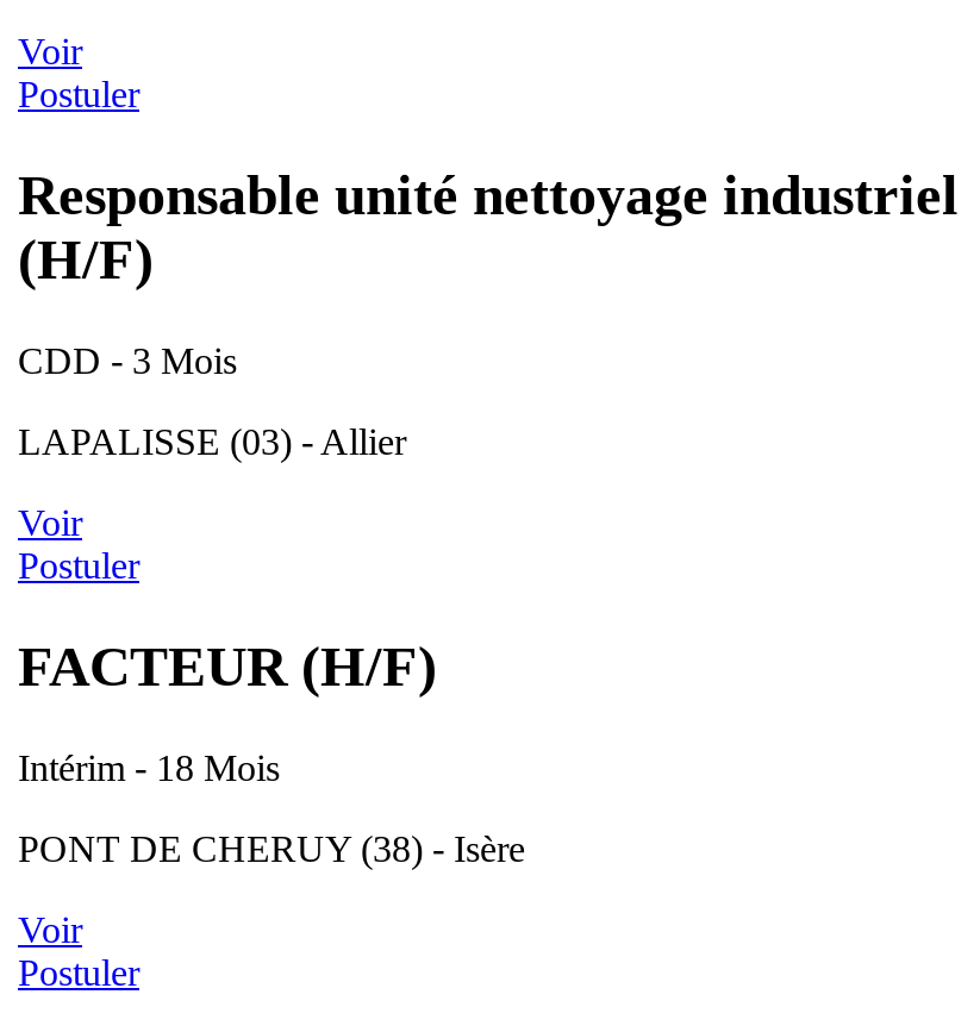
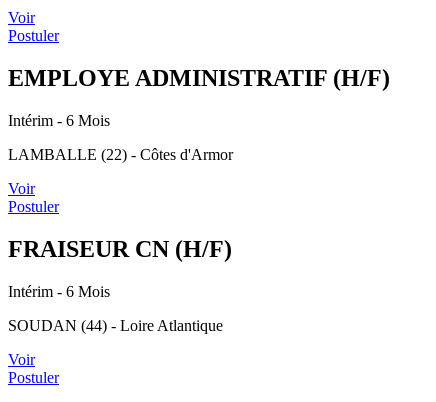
[18,165,959,291] Responsable unité nettoyage industriel | (H/F) -> [8,65,390,91] EMPLOYE ADMINISTRATIF (H/F)
[18,341,237,381] CDD - 3 Mois -> [8,112,110,129] Intérim - 6 Mois
[18,422,406,462] LAPALISSE (03) - Allier -> [8,146,233,163] LAMBALLE (22) - Côtes d'Armor
[18,636,437,698] FACTEUR (H/F) -> [8,236,232,262] FRAISEUR CN (H/F)
[18,748,280,788] Intérim - 18 Mois -> [8,283,110,300] Intérim - 6 Mois
[18,829,525,869] PONT DE CHERUY (38) - Isère -> [8,317,223,334] SOUDAN (44) - Loire Atlantique

